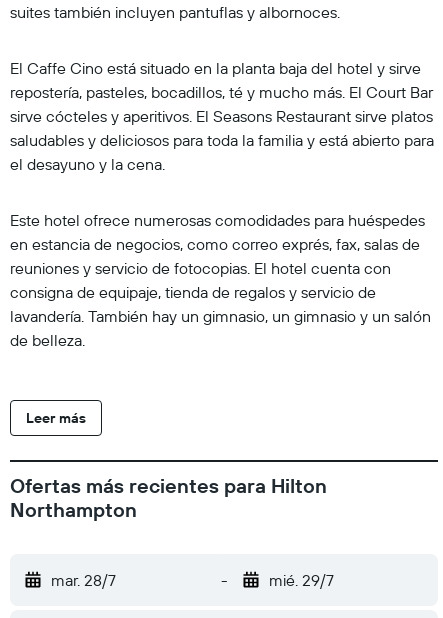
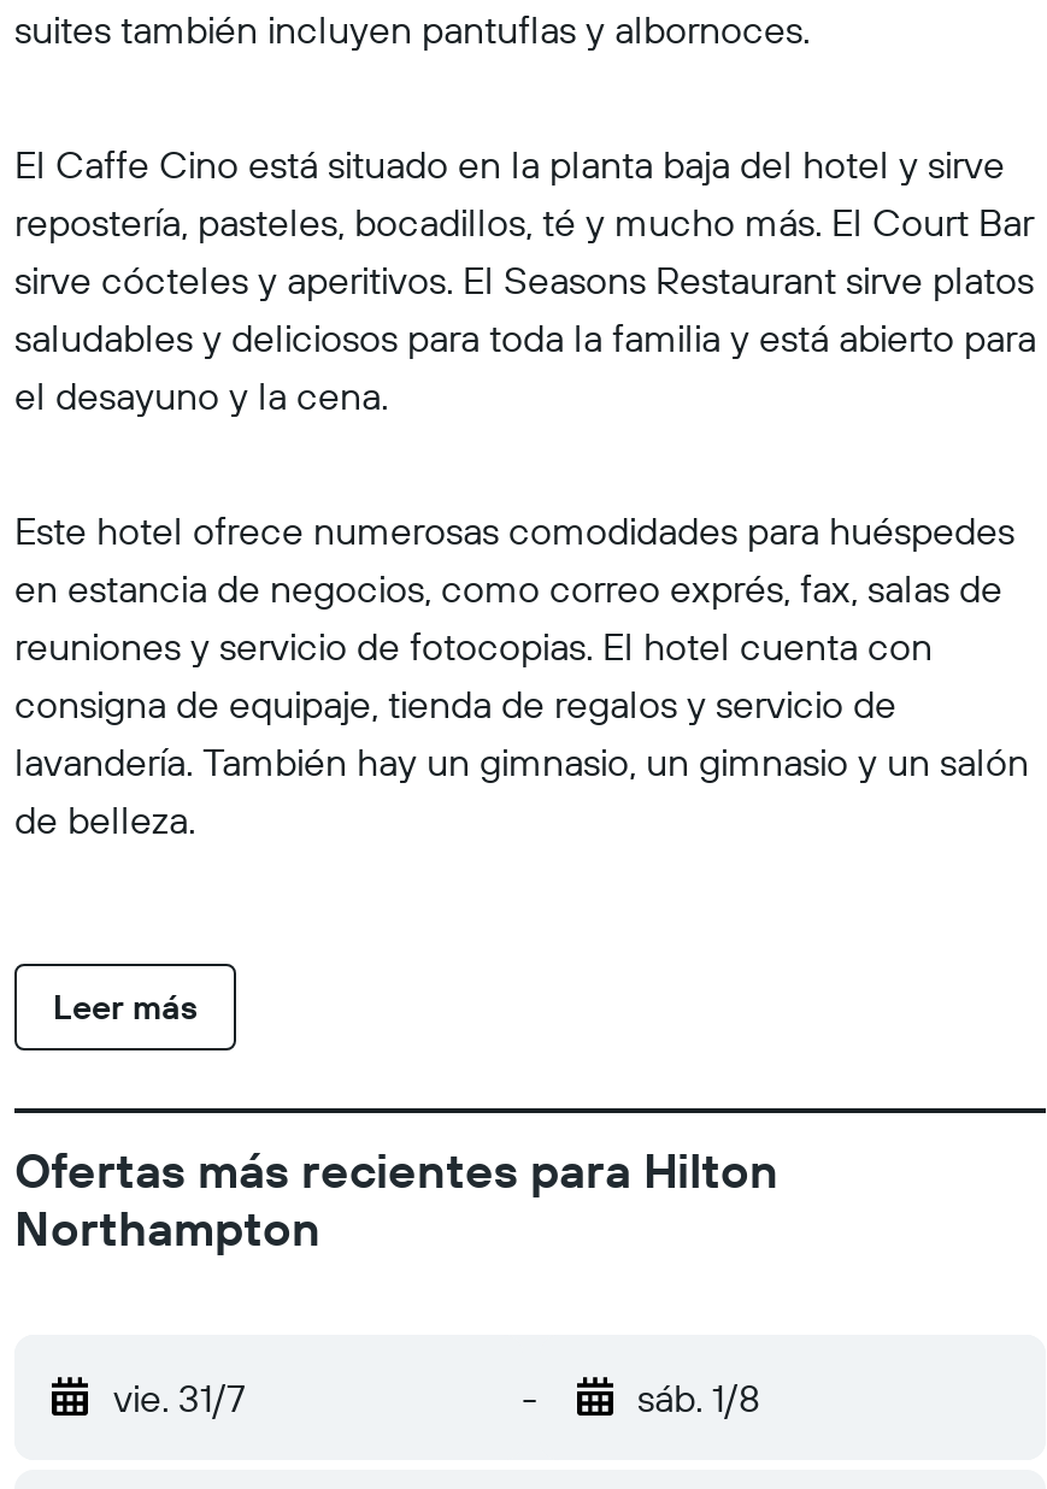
[51,570,116,590] mar. 28/7 -> [113,1373,246,1422] vie. 31/7
[268,570,333,590] mié. 29/7 -> [637,1373,760,1422] sáb. 1/8

